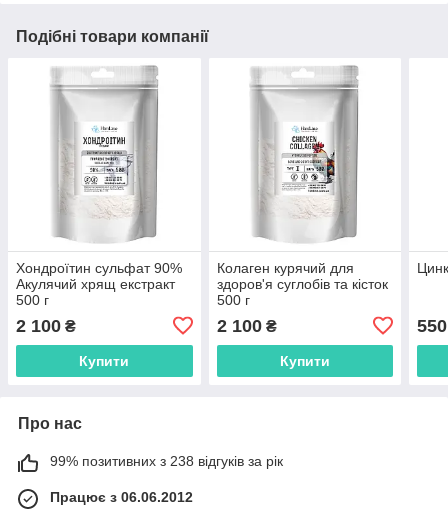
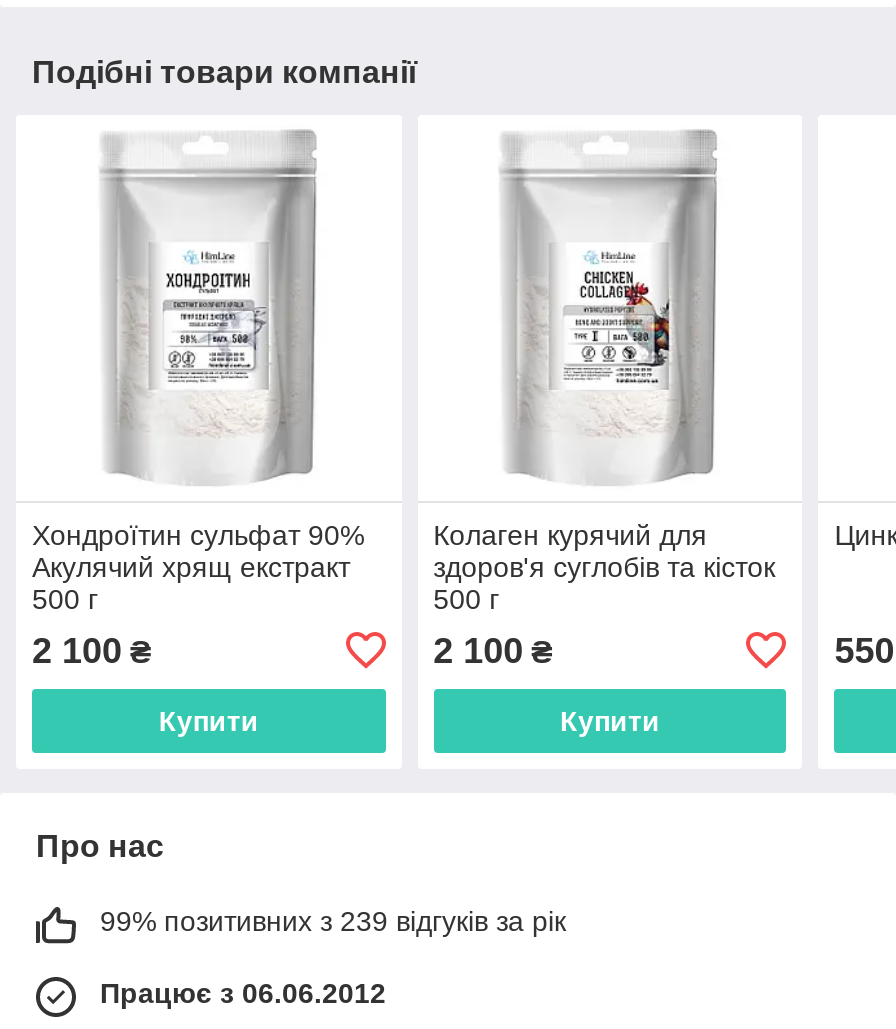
[50,452,283,468] 99% позитивних з 238 відгуків за рік -> [100,904,566,936] 99% позитивних з 239 відгуків за рік

